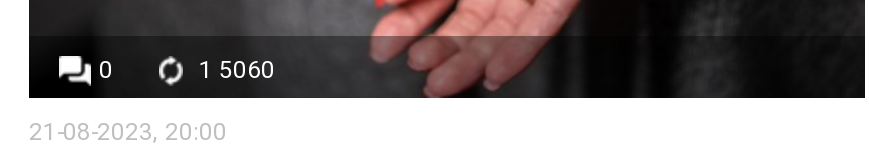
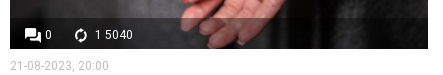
[199,56,275,84] 1 5060 -> [95,28,133,42] 1 5040

